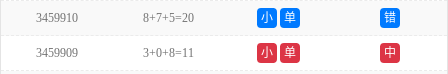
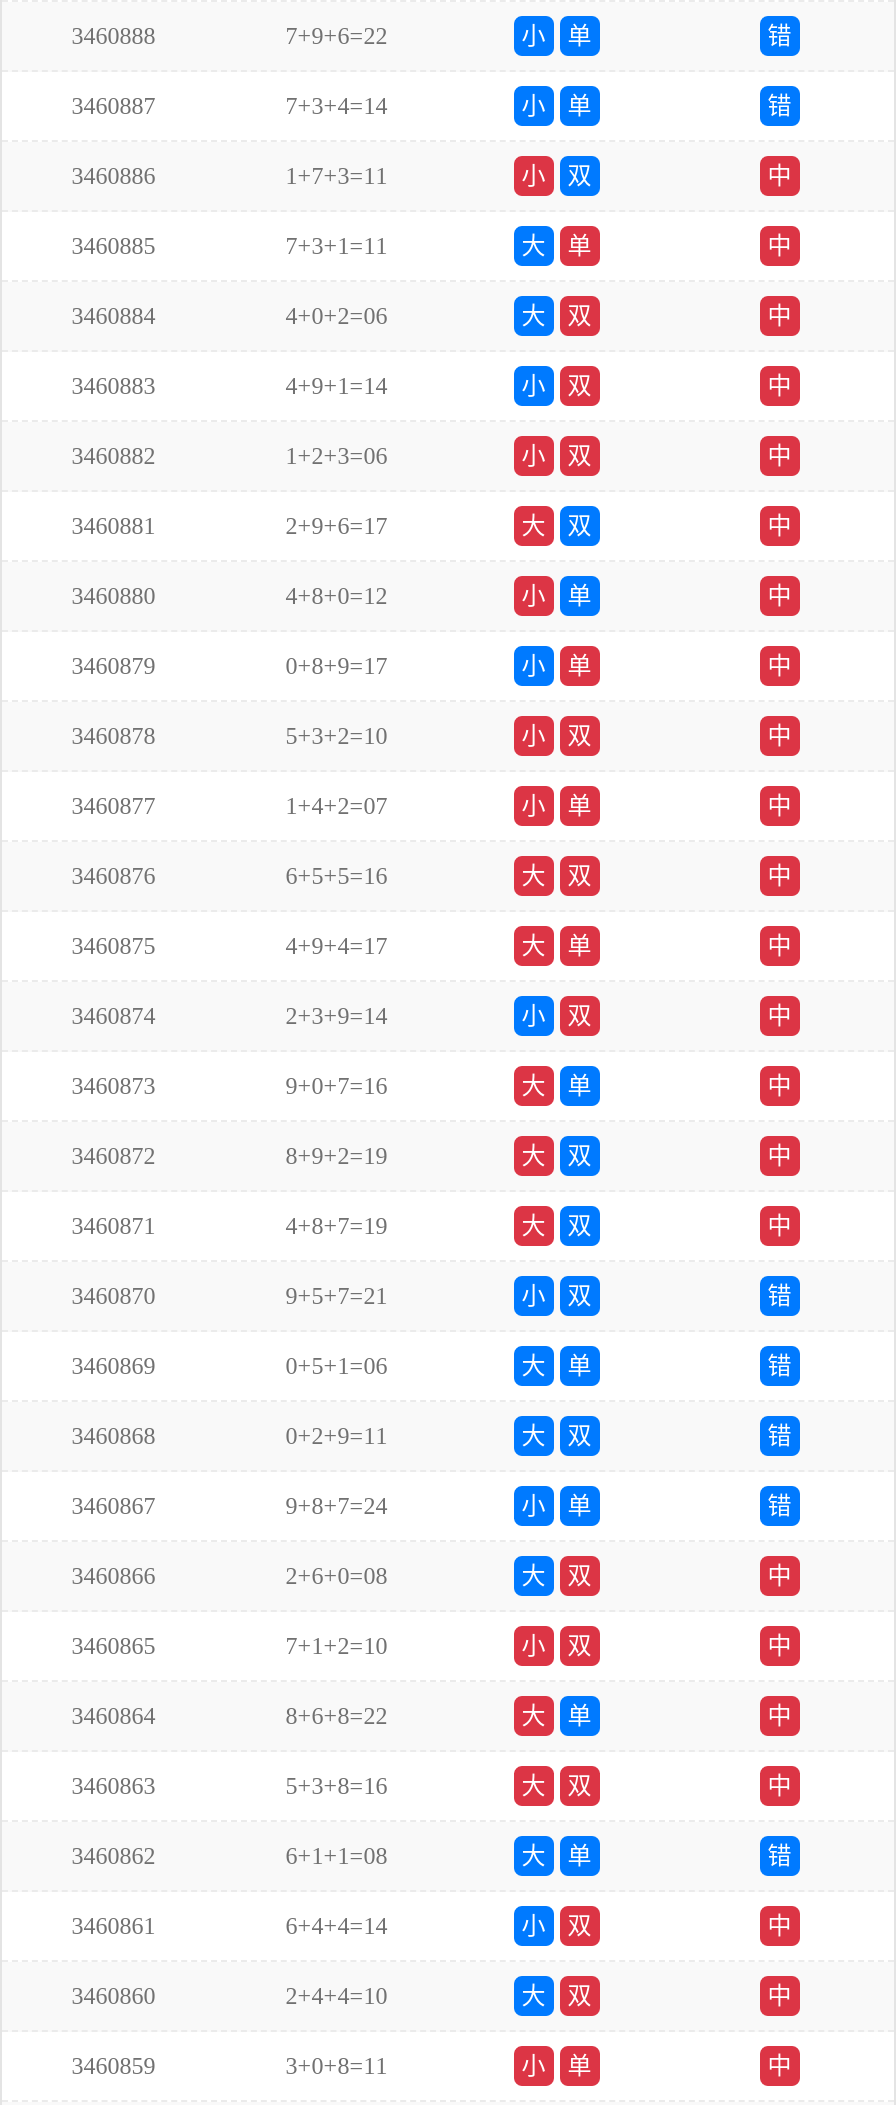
[36,11,78,25] 3459910 -> [72,22,156,50] 3460888
[143,11,194,25] 8+7+5=20 -> [286,22,388,50] 7+9+6=22
[36,46,78,60] 3459909 -> [72,92,792,2080] 3460887 | 7+3+4=14 | 小 | 单 | 错 | 3460886 | 1+7+3=11 | 小 | 双 | 中 | 3460885 | 7+3+1=11 | 大 | 单 | 中 | 3460884 | 4+0+2=06 | 大 | 双 | 中 | 3460883 | 4+9+1=14 | 小 | 双 | 中 | 3460882 | 1+2+3=06 | 小 | 双 | 中 | 3460881 | 2+9+6=17 | 大 | 双 | 中 | 3460880 | 4+8+0=12 | 小 | 单 | 中 | 3460879 | 0+8+9=17 | 小 | 单 | 中 | 3460878 | 5+3+2=10 | 小 | 双 | 中 | 3460877 | 1+4+2=07 | 小 | 单 | 中 | 3460876 | 6+5+5=16 | 大 | 双 | 中 | 3460875 | 4+9+4=17 | 大 | 单 | 中 | 3460874 | 2+3+9=14 | 小 | 双 | 中 | 3460873 | 9+0+7=16 | 大 | 单 | 中 | 3460872 | 8+9+2=19 | 大 | 双 | 中 | 3460871 | 4+8+7=19 | 大 | 双 | 中 | 3460870 | 9+5+7=21 | 小 | 双 | 错 | 3460869 | 0+5+1=06 | 大 | 单 | 错 | 3460868 | 0+2+9=11 | 大 | 双 | 错 | 3460867 | 9+8+7=24 | 小 | 单 | 错 | 3460866 | 2+6+0=08 | 大 | 双 | 中 | 3460865 | 7+1+2=10 | 小 | 双 | 中 | 3460864 | 8+6+8=22 | 大 | 单 | 中 | 3460863 | 5+3+8=16 | 大 | 双 | 中 | 3460862 | 6+1+1=08 | 大 | 单 | 错 | 3460861 | 6+4+4=14 | 小 | 双 | 中 | 3460860 | 2+4+4=10 | 大 | 双 | 中 | 3460859

